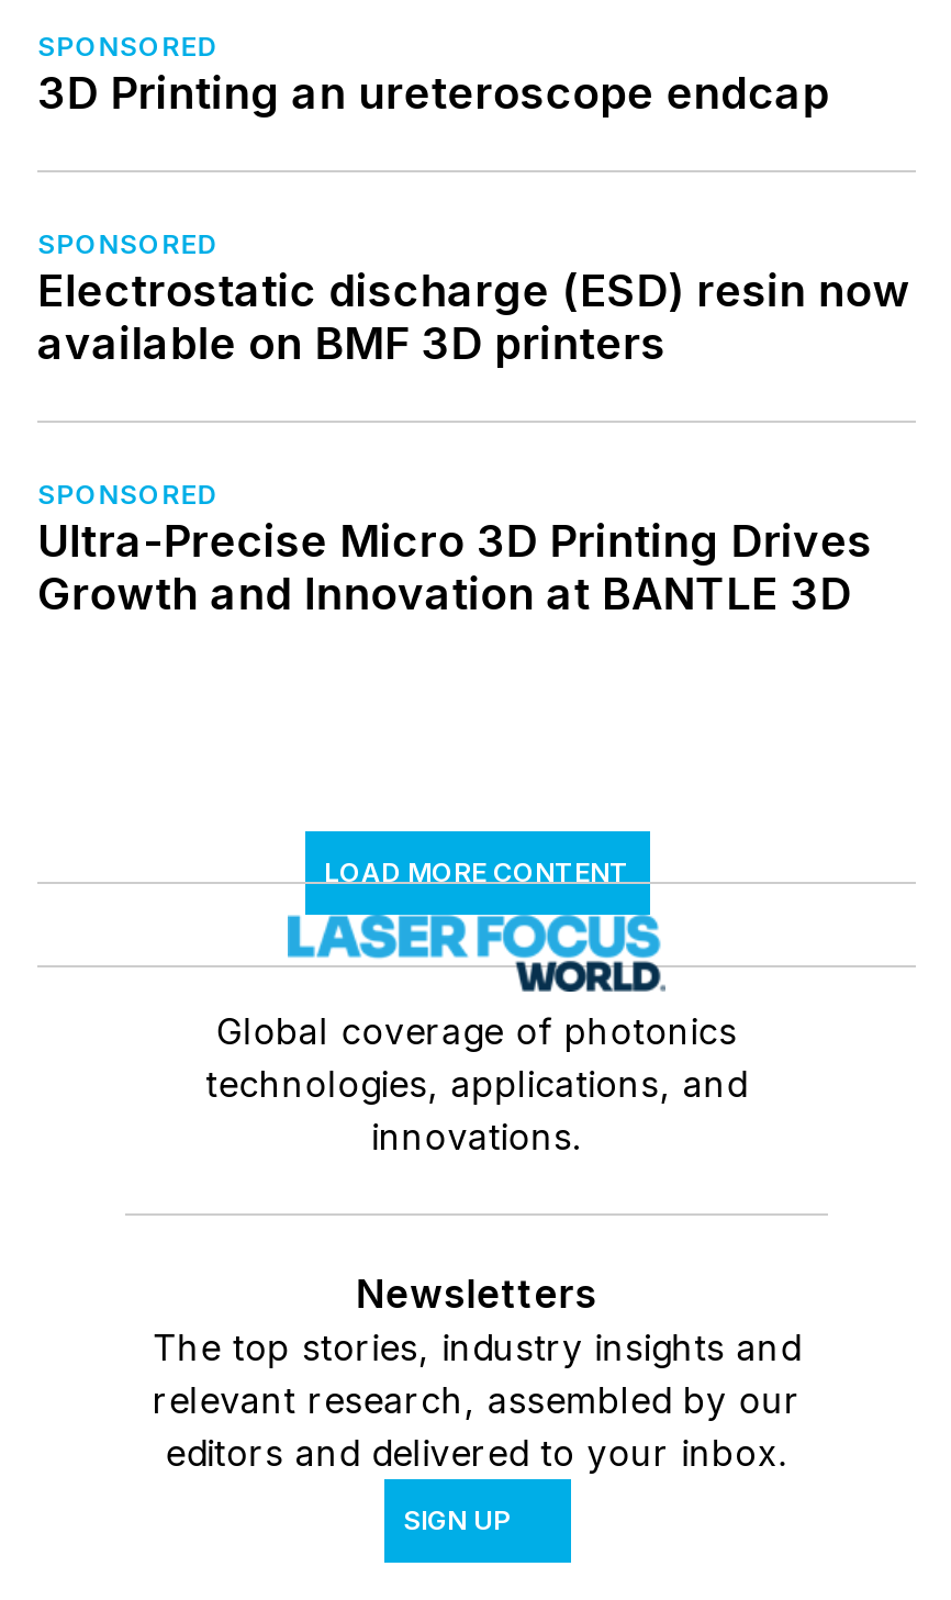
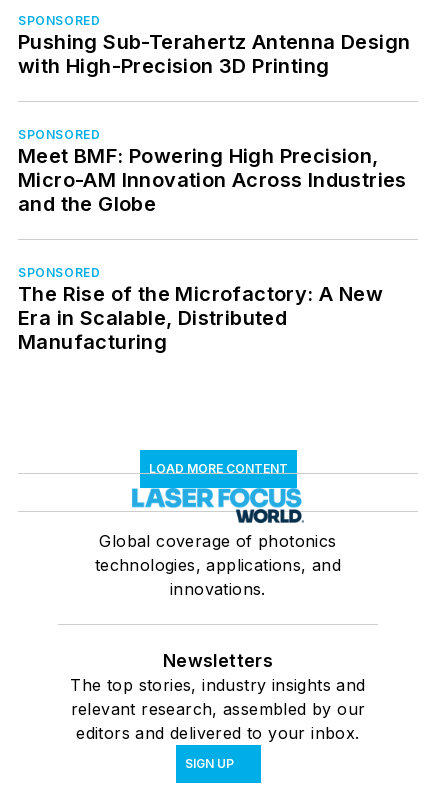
[37,66,829,119] 3D Printing an ureteroscope endcap -> [18,29,412,77] Pushing Sub-Terahertz Antenna Design | with High-Precision 3D Printing
[37,264,911,369] Electrostatic discharge (ESD) resin now | available on BMF 3D printers -> [18,143,408,215] Meet BMF: Powering High Precision, | Micro-AM Innovation Across Industries | and the Globe
[37,514,872,619] Ultra-Precise Micro 3D Printing Drives | Growth and Innovation at BANTLE 3D -> [18,281,383,353] The Rise of the Microfactory: A New | Era in Scalable, Distributed | Manufacturing

